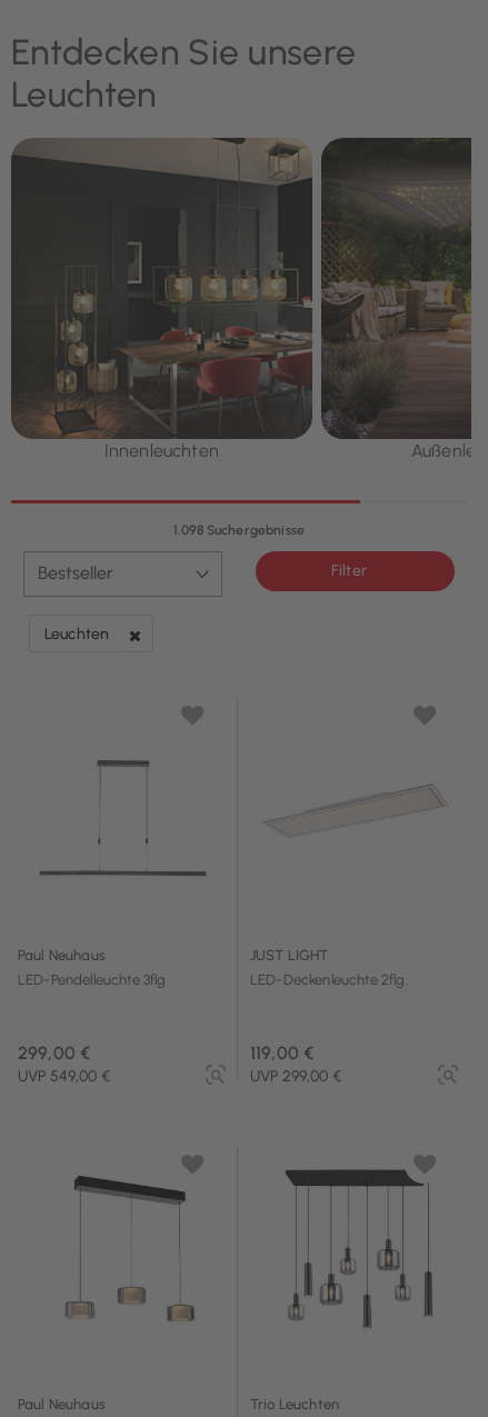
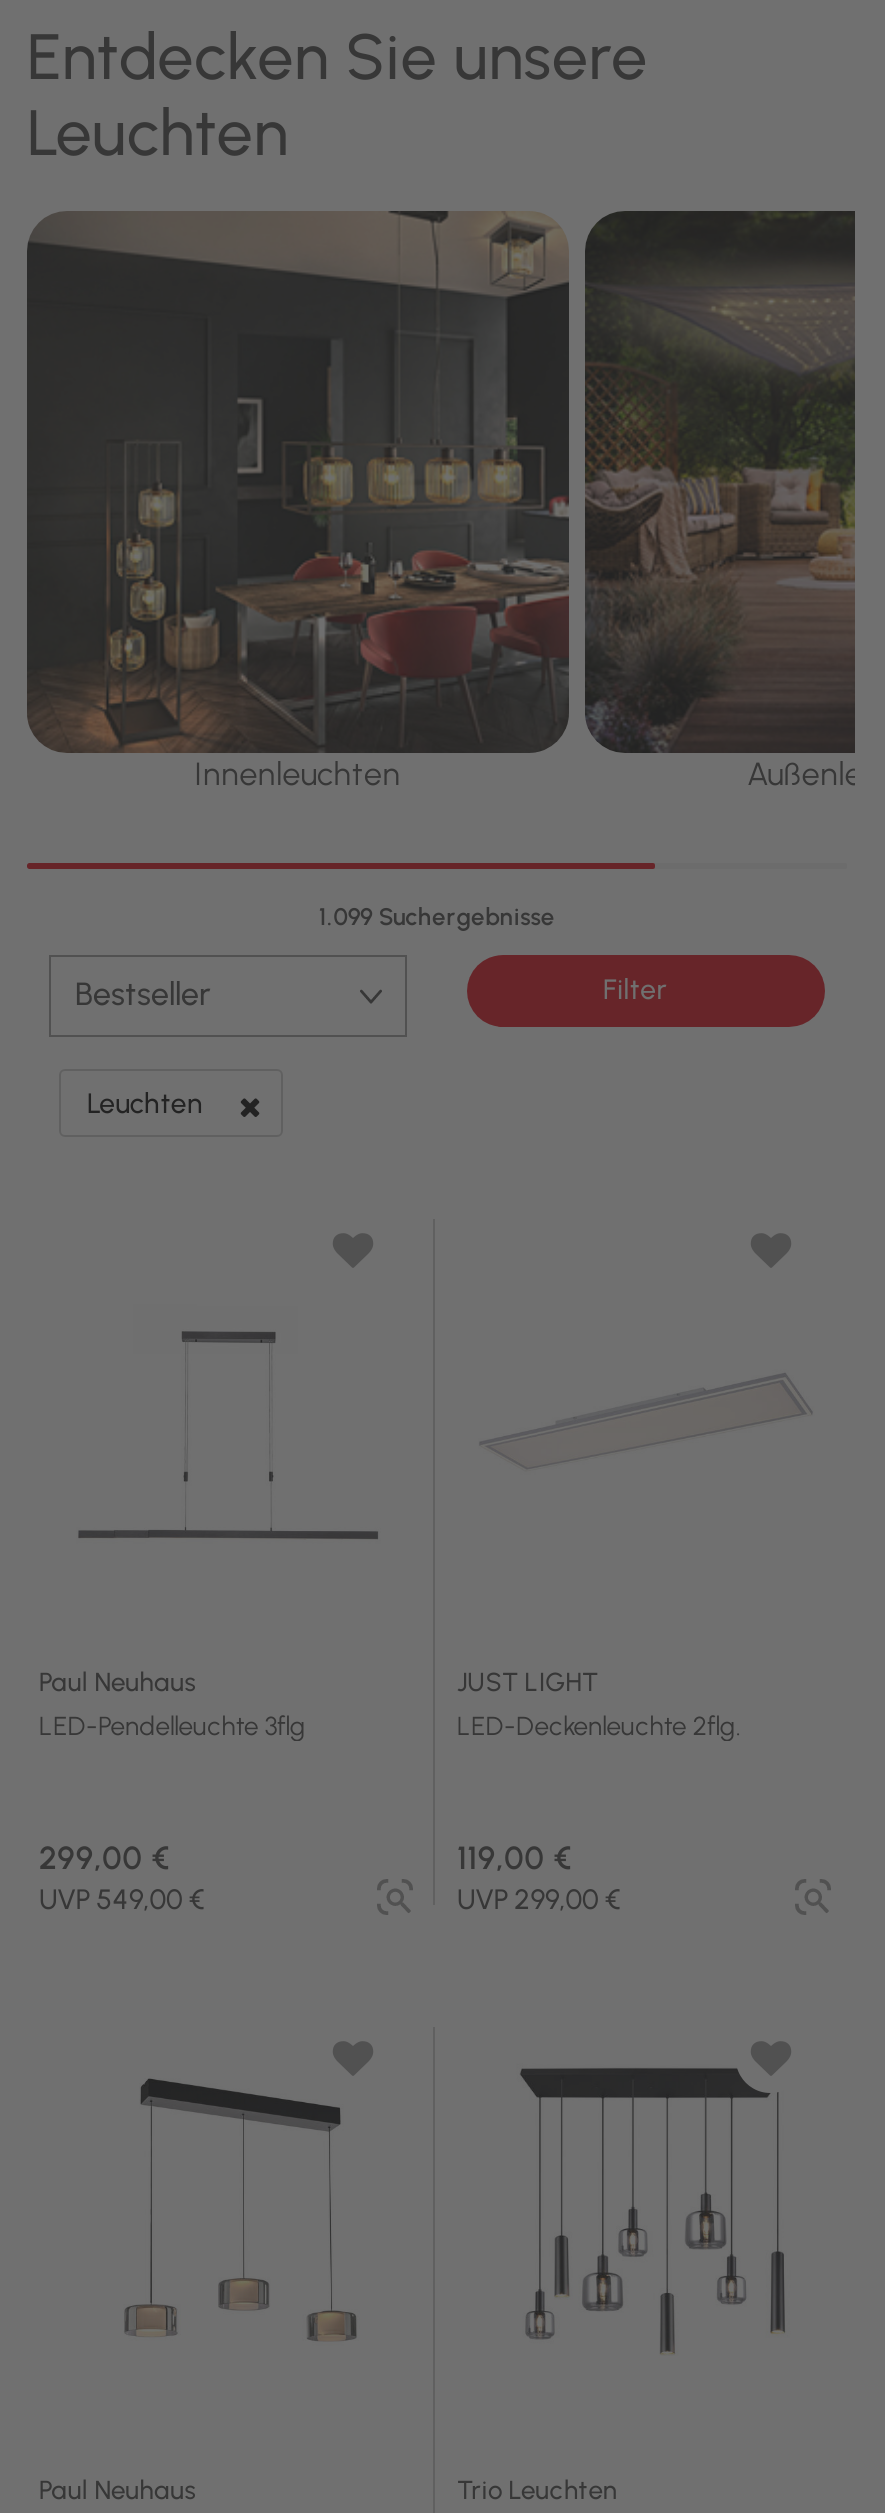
[173,522,305,538] 1.098 Suchergebnisse -> [319,902,555,930] 1.099 Suchergebnisse

